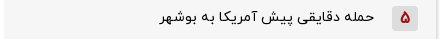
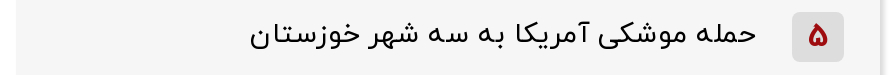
[159,8,374,27] حمله دقایقی پیش آمریکا به بوشهر -> [250,16,756,54] حمله موشکی آمریکا به سه شهر خوزستان

